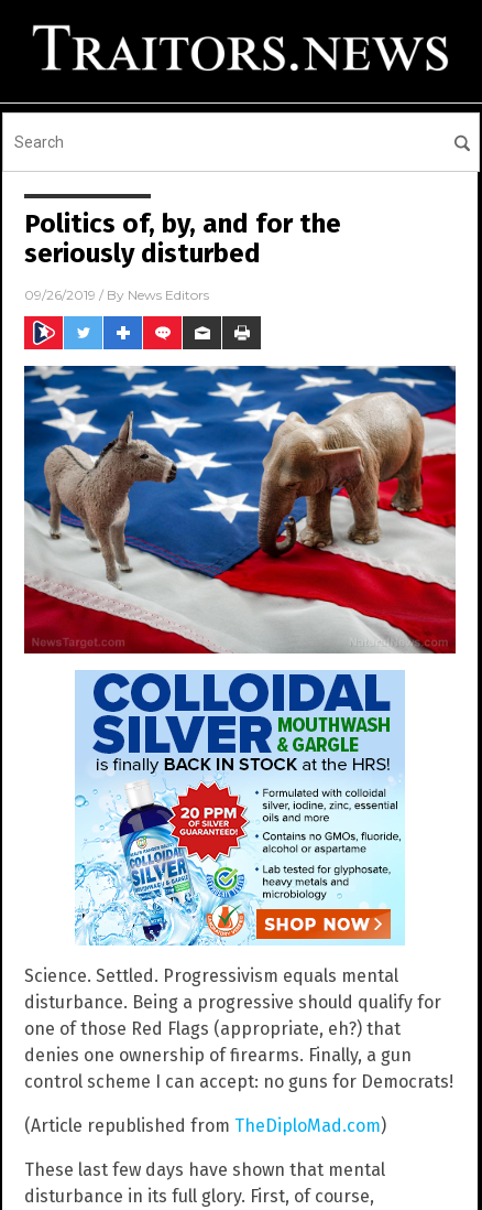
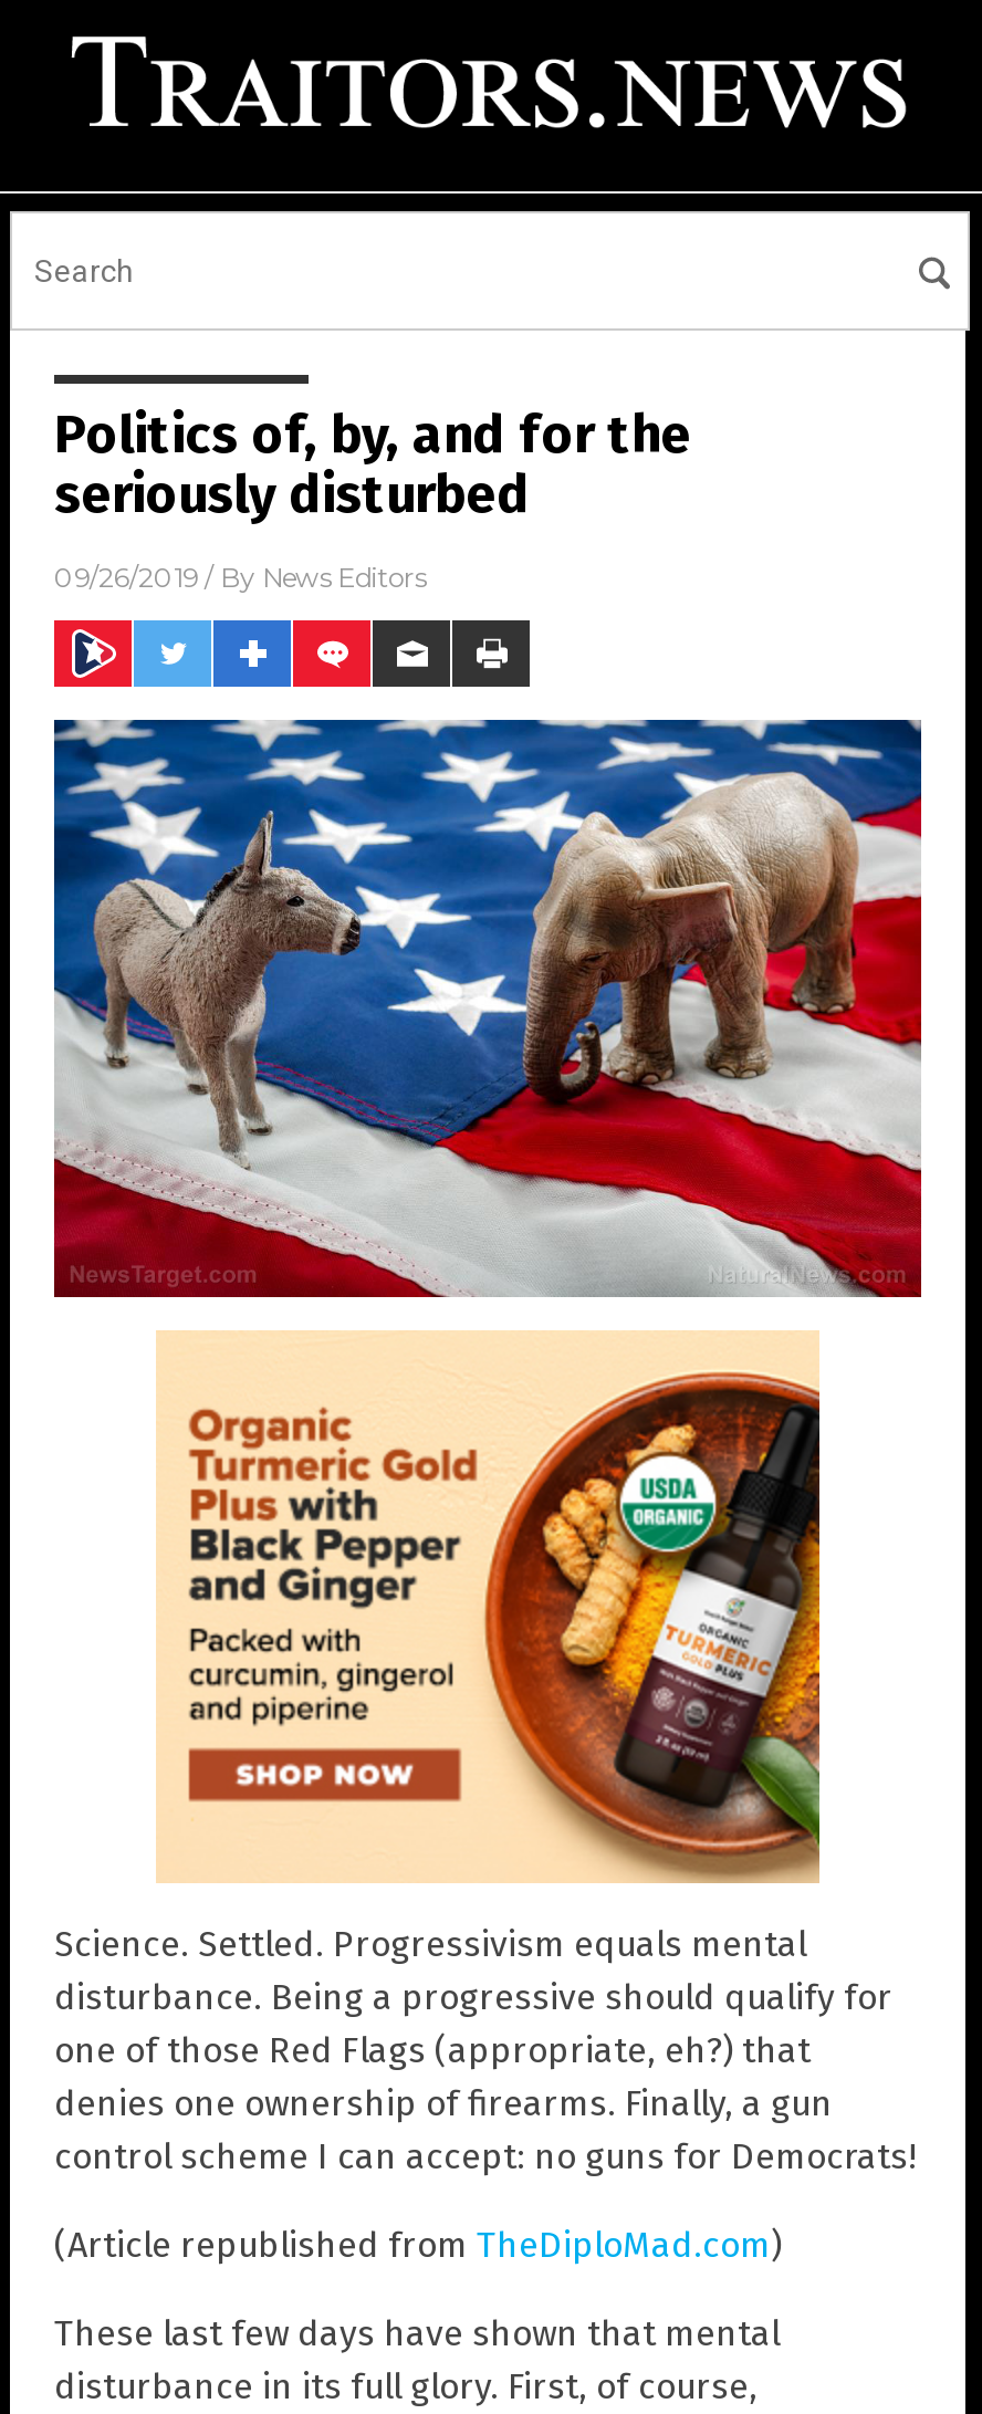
[74,670,405,947] [image] -> [156,1330,822,1885] [image]

